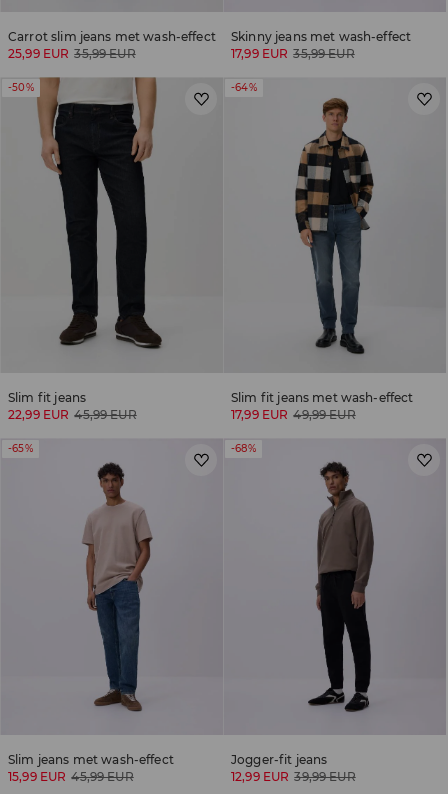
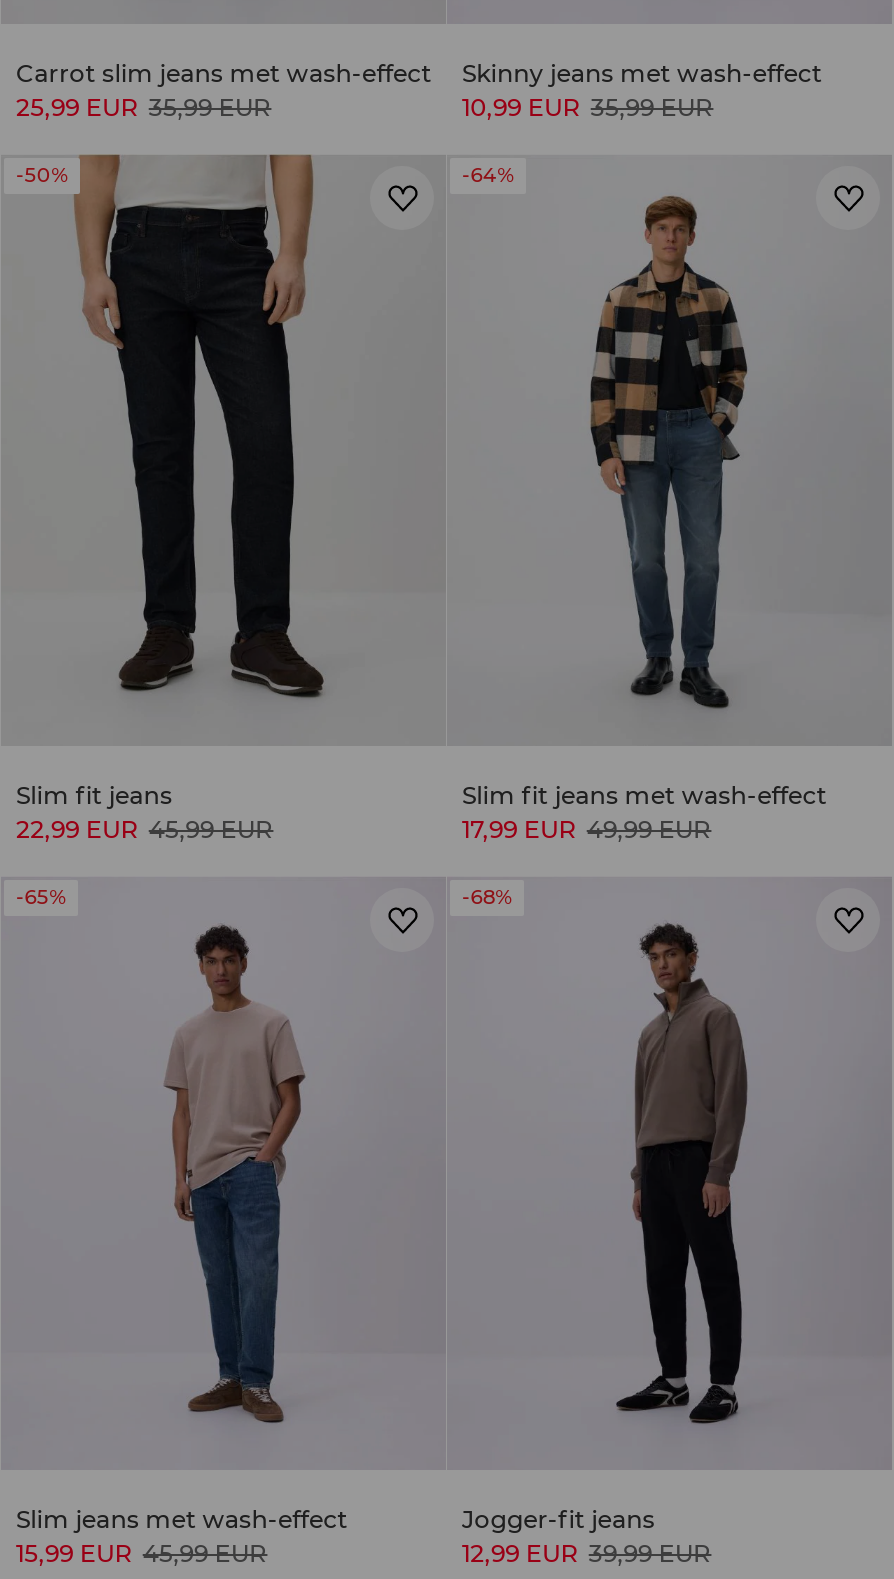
[231,46,355,61] 17,99 EUR 35,99 EUR -> [462,91,713,121] 10,99 EUR 35,99 EUR

